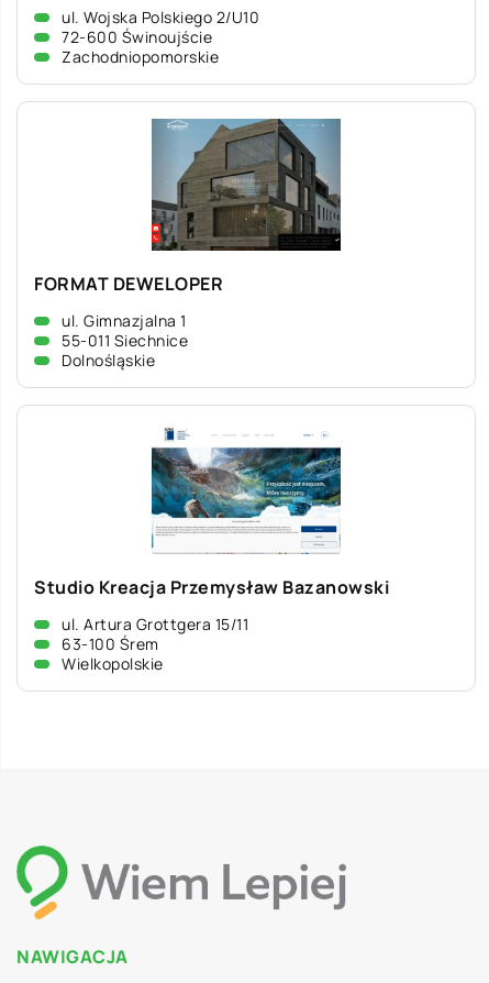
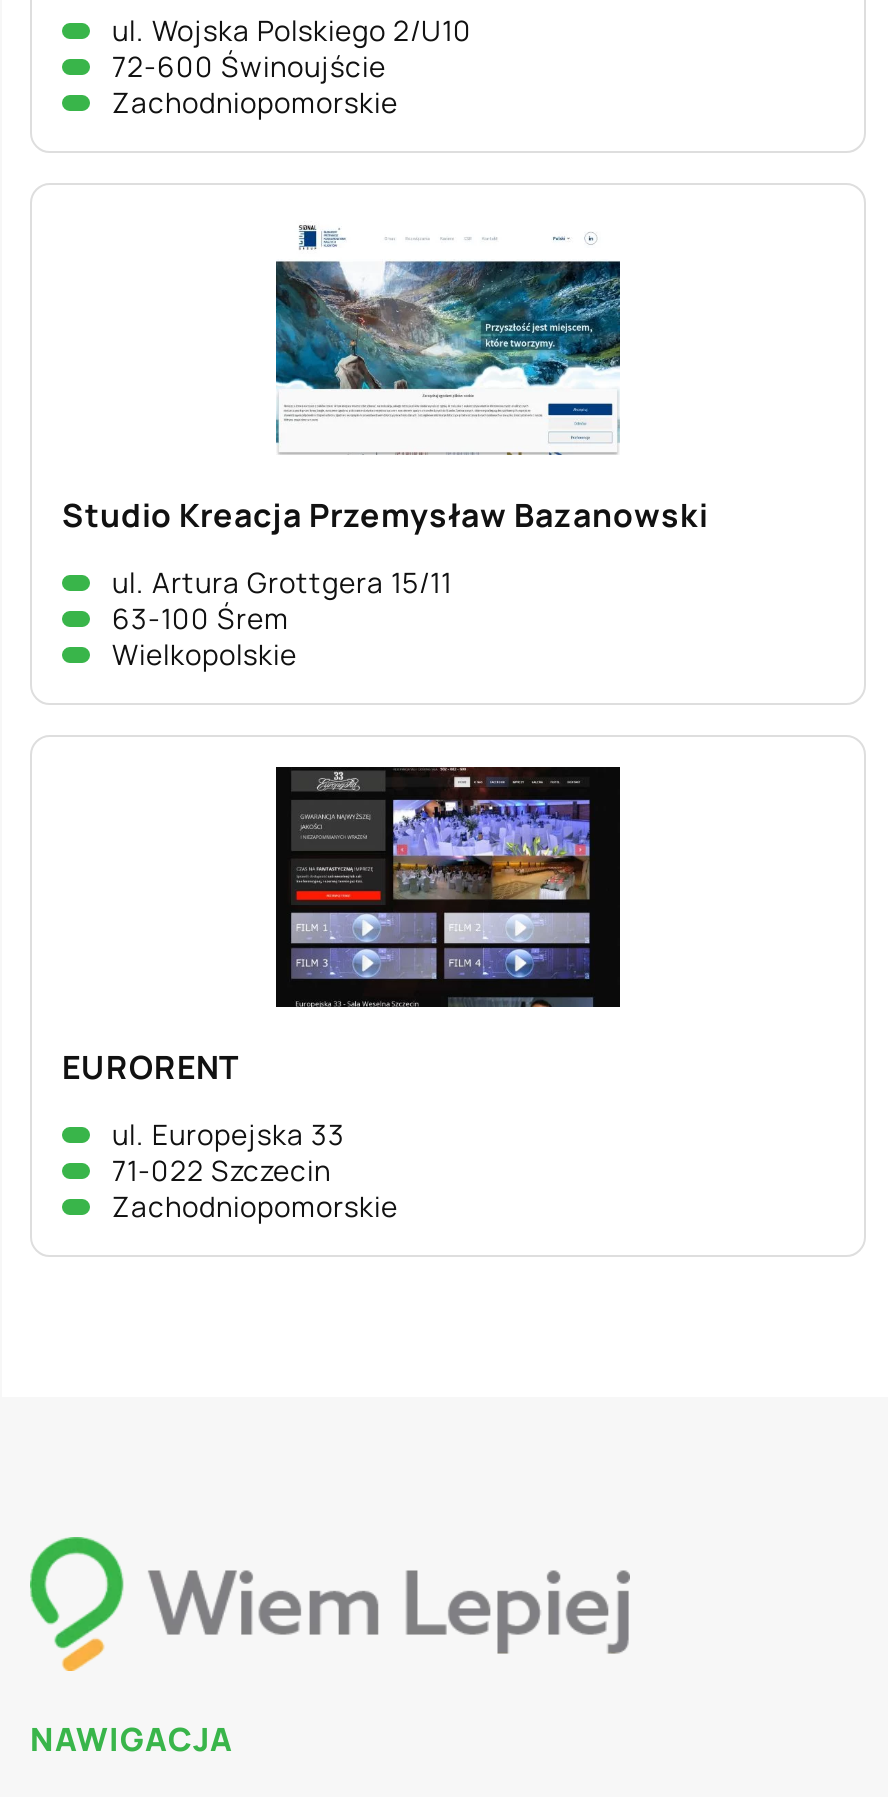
[34,118,342,371] [image] | FORMAT DEWELOPER | ul. Gimnazjalna 1 | 55-011 Siechnice | Dolnośląskie -> none
moved [34,428,389,674] -> [62,225,708,673]: [image] | Studio Kreacja Przemysław Bazanowski | ul. Artura Grottgera 15/11 | 63-100 Śrem | Wielkopolskie
none -> [62,765,622,1225] [image] | EURORENT | ul. Europejska 33 | 71-022 Szczecin | Zachodniopomorskie

